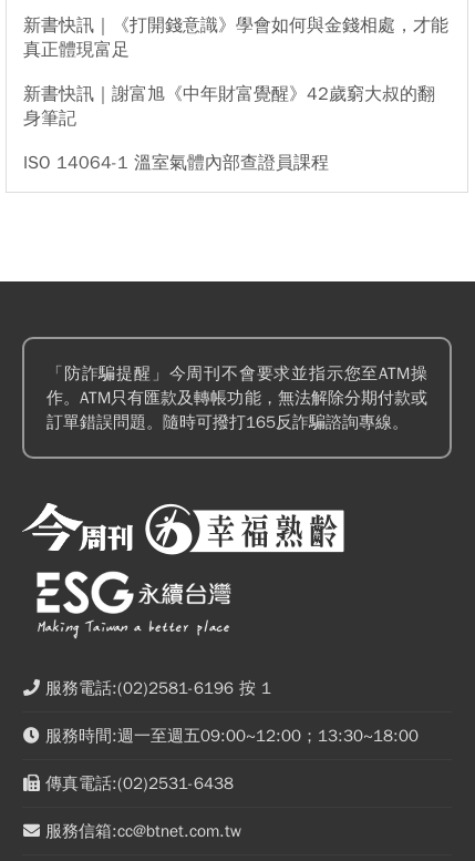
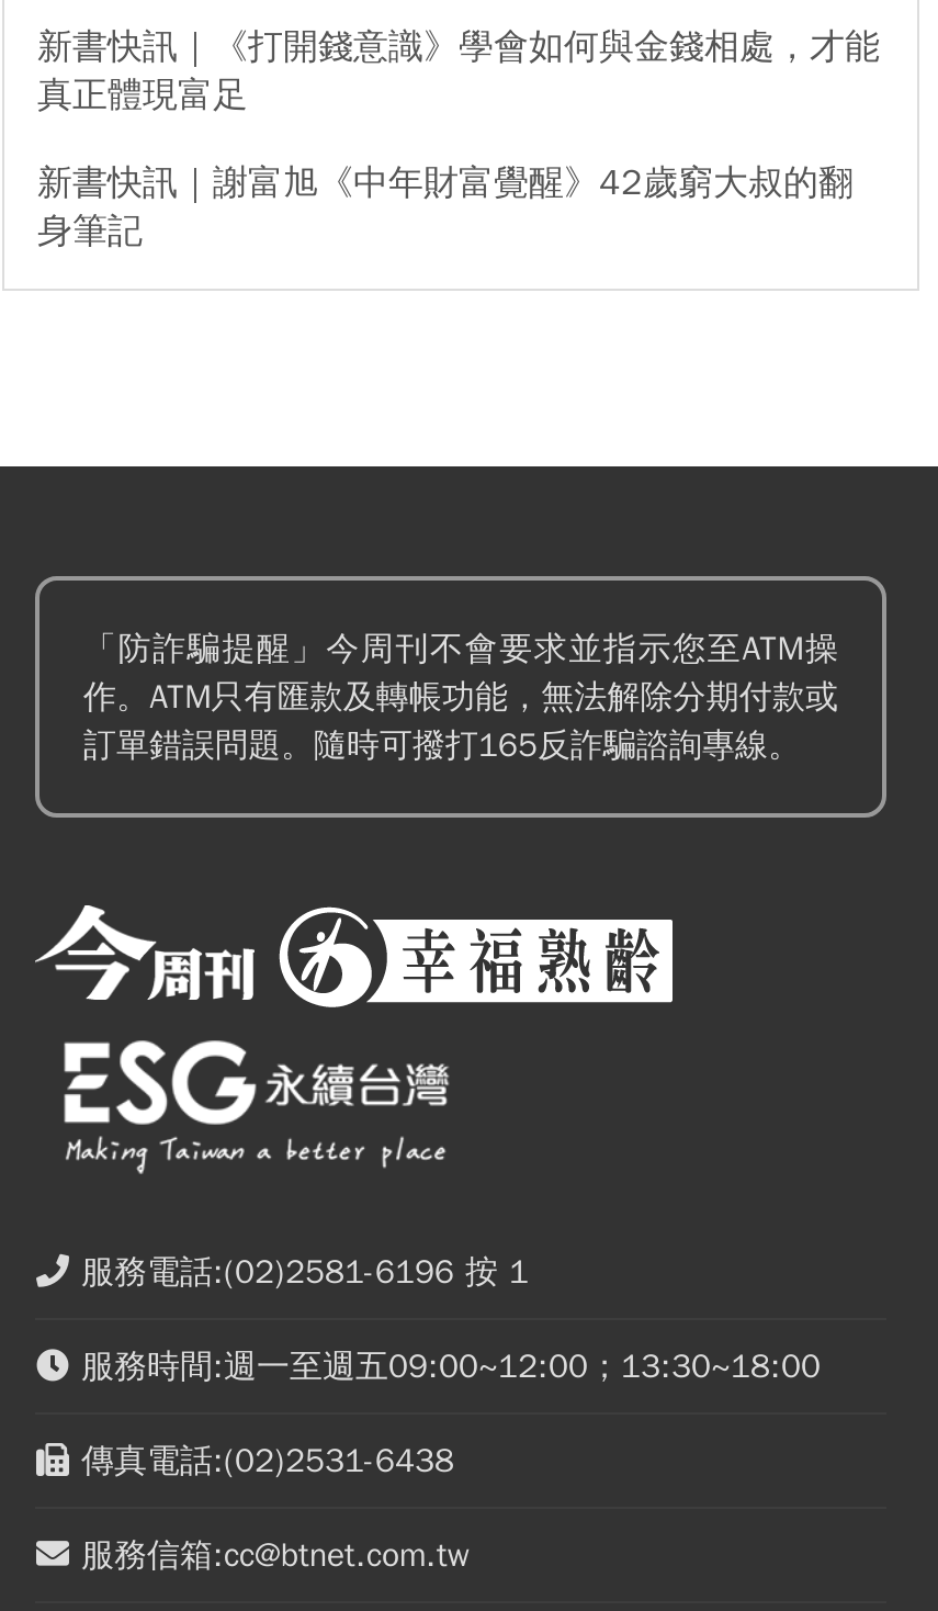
[23,151,329,174] ISO 14064-1 溫室氣體內部查證員課程 -> none

